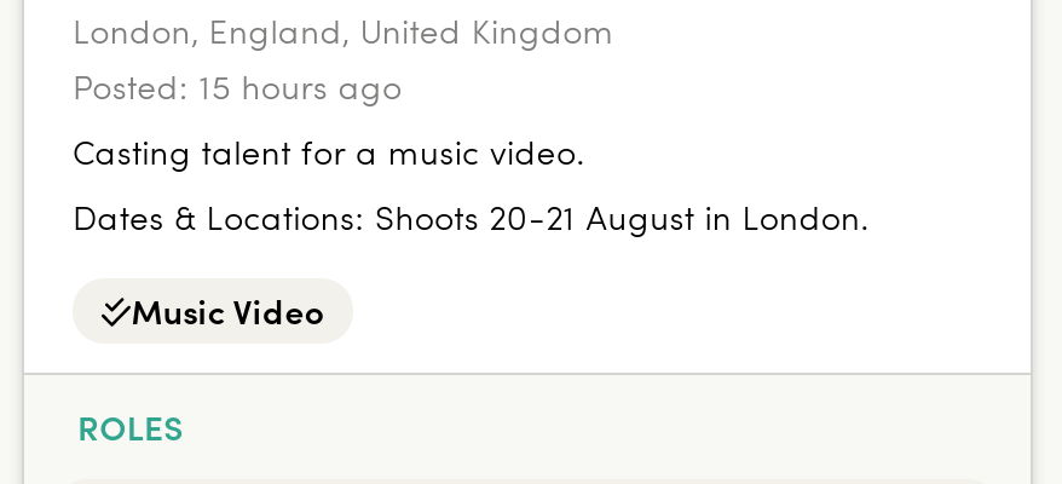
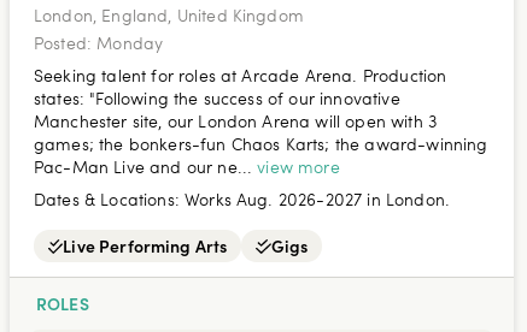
[73,63,871,240] Posted: 15 hours ago | Casting talent for a music video. | Dates & Locations: Shoots 20-21 August in London. -> [34,31,488,211] Posted: Monday | Seeking talent for roles at Arcade Arena. Production | states: "Following the success of our innovative | Manchester site, our London Arena will open with 3 | games; the bonkers-fun Chaos Karts; the award-winning | Pac-Man Live and our ne... view more | Dates & Locations: Works Aug. 2026-2027 in London.
[131,286,324,334] Music Video -> [63,233,308,257] Live Performing Arts | Gigs

